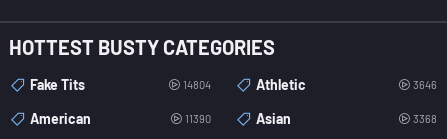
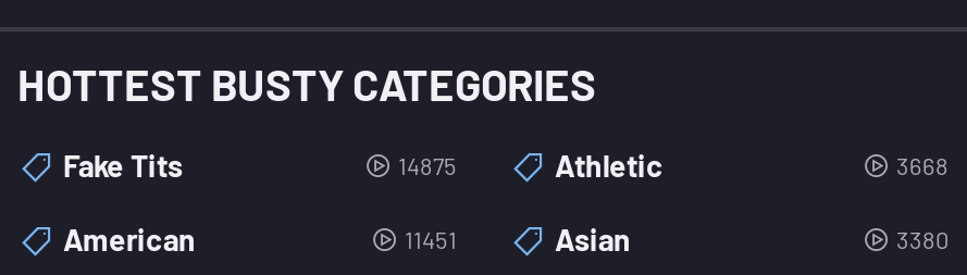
[183,78,211,91] 14804 -> [398,151,457,179] 14875
[413,78,437,91] 3646 -> [896,151,949,179] 3668
[185,112,211,125] 11390 -> [405,225,457,253] 11451
[413,112,437,125] 3368 -> [896,225,949,253] 3380

